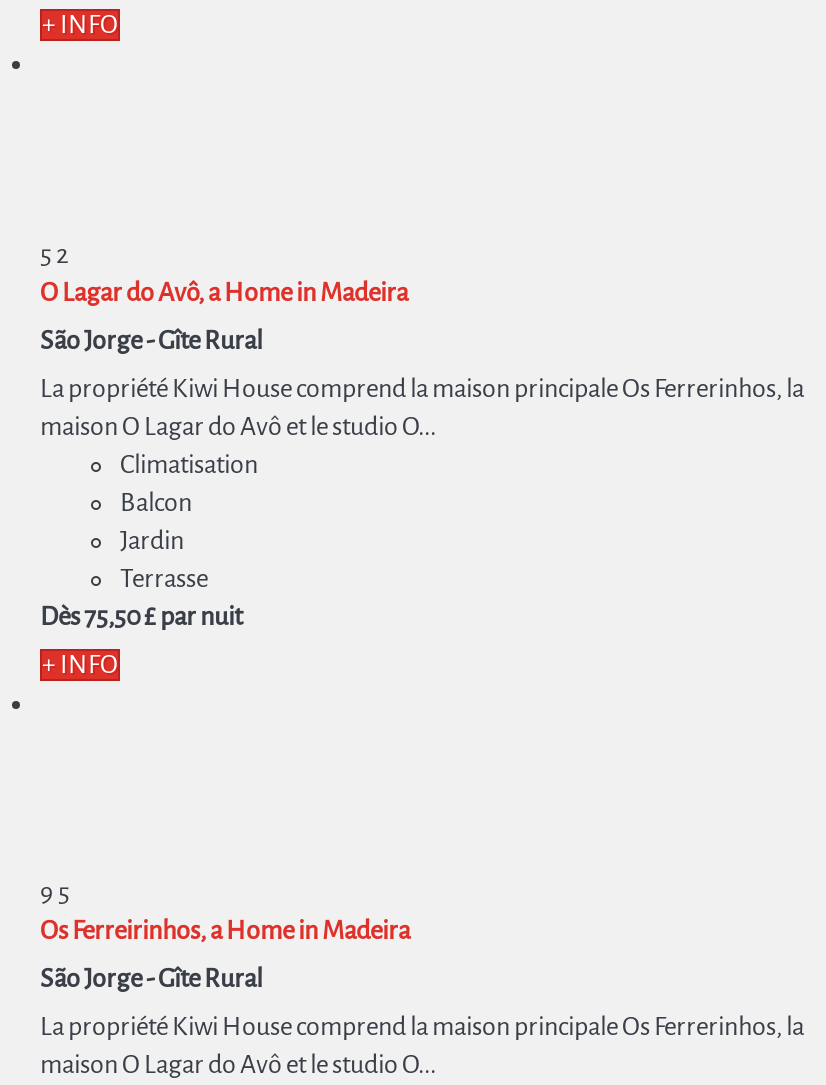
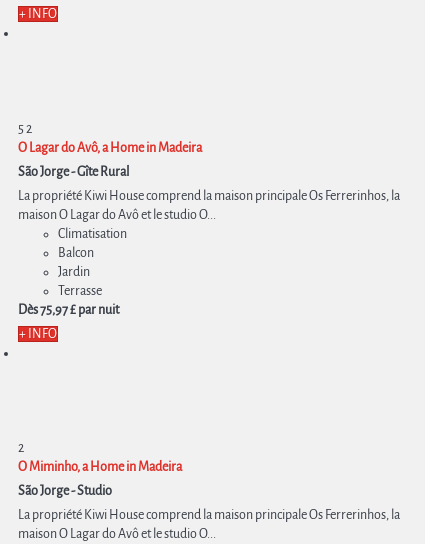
[40,602,242,630] Dès 75,50 £ par nuit -> [18,303,119,317] Dès 75,97 £ par nuit
[40,879,410,945] 9 5 | Os Ferreirinhos, a Home in Madeira -> [18,441,182,474] 2 | O Miminho, a Home in Madeira
[40,965,262,993] São Jorge -Gîte Rural -> [18,484,112,498] São Jorge -Studio

